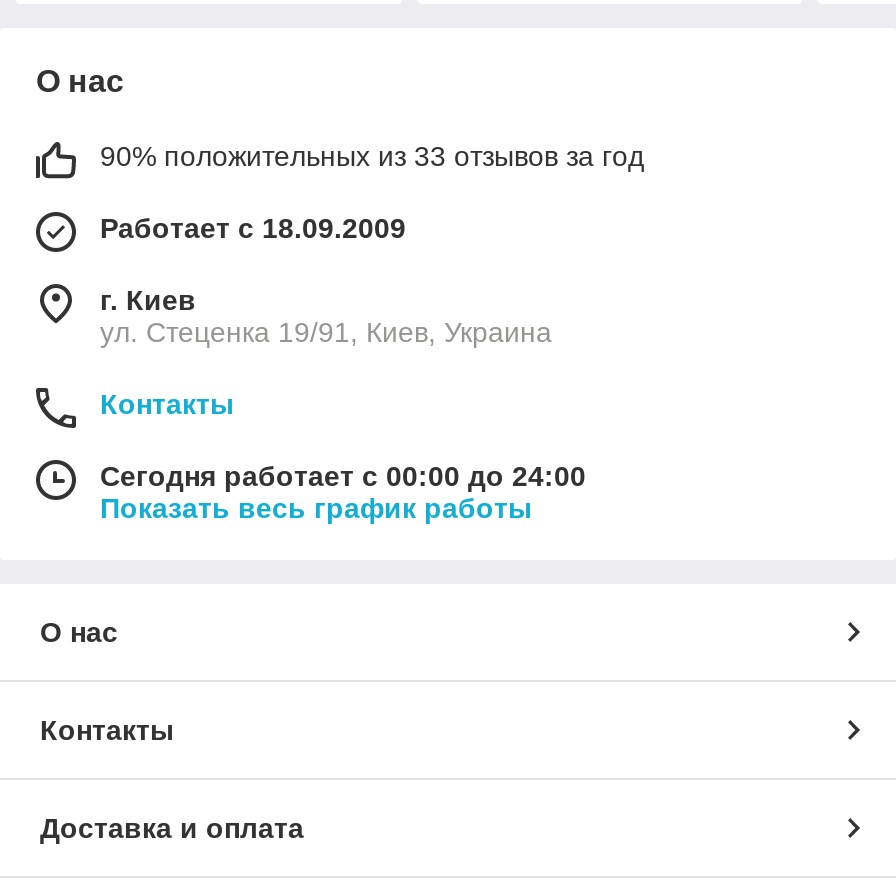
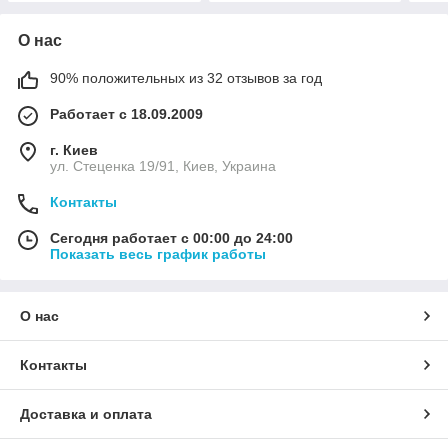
[100,141,644,173] 90% положительных из 33 отзывов за год -> [50,70,322,86] 90% положительных из 32 отзывов за год

